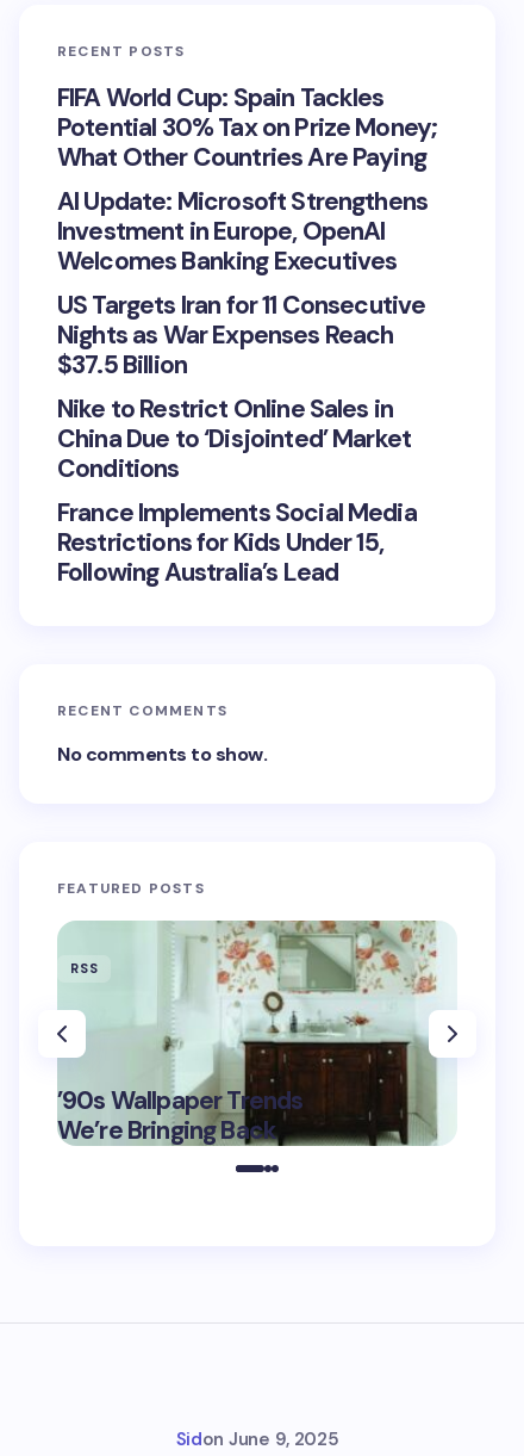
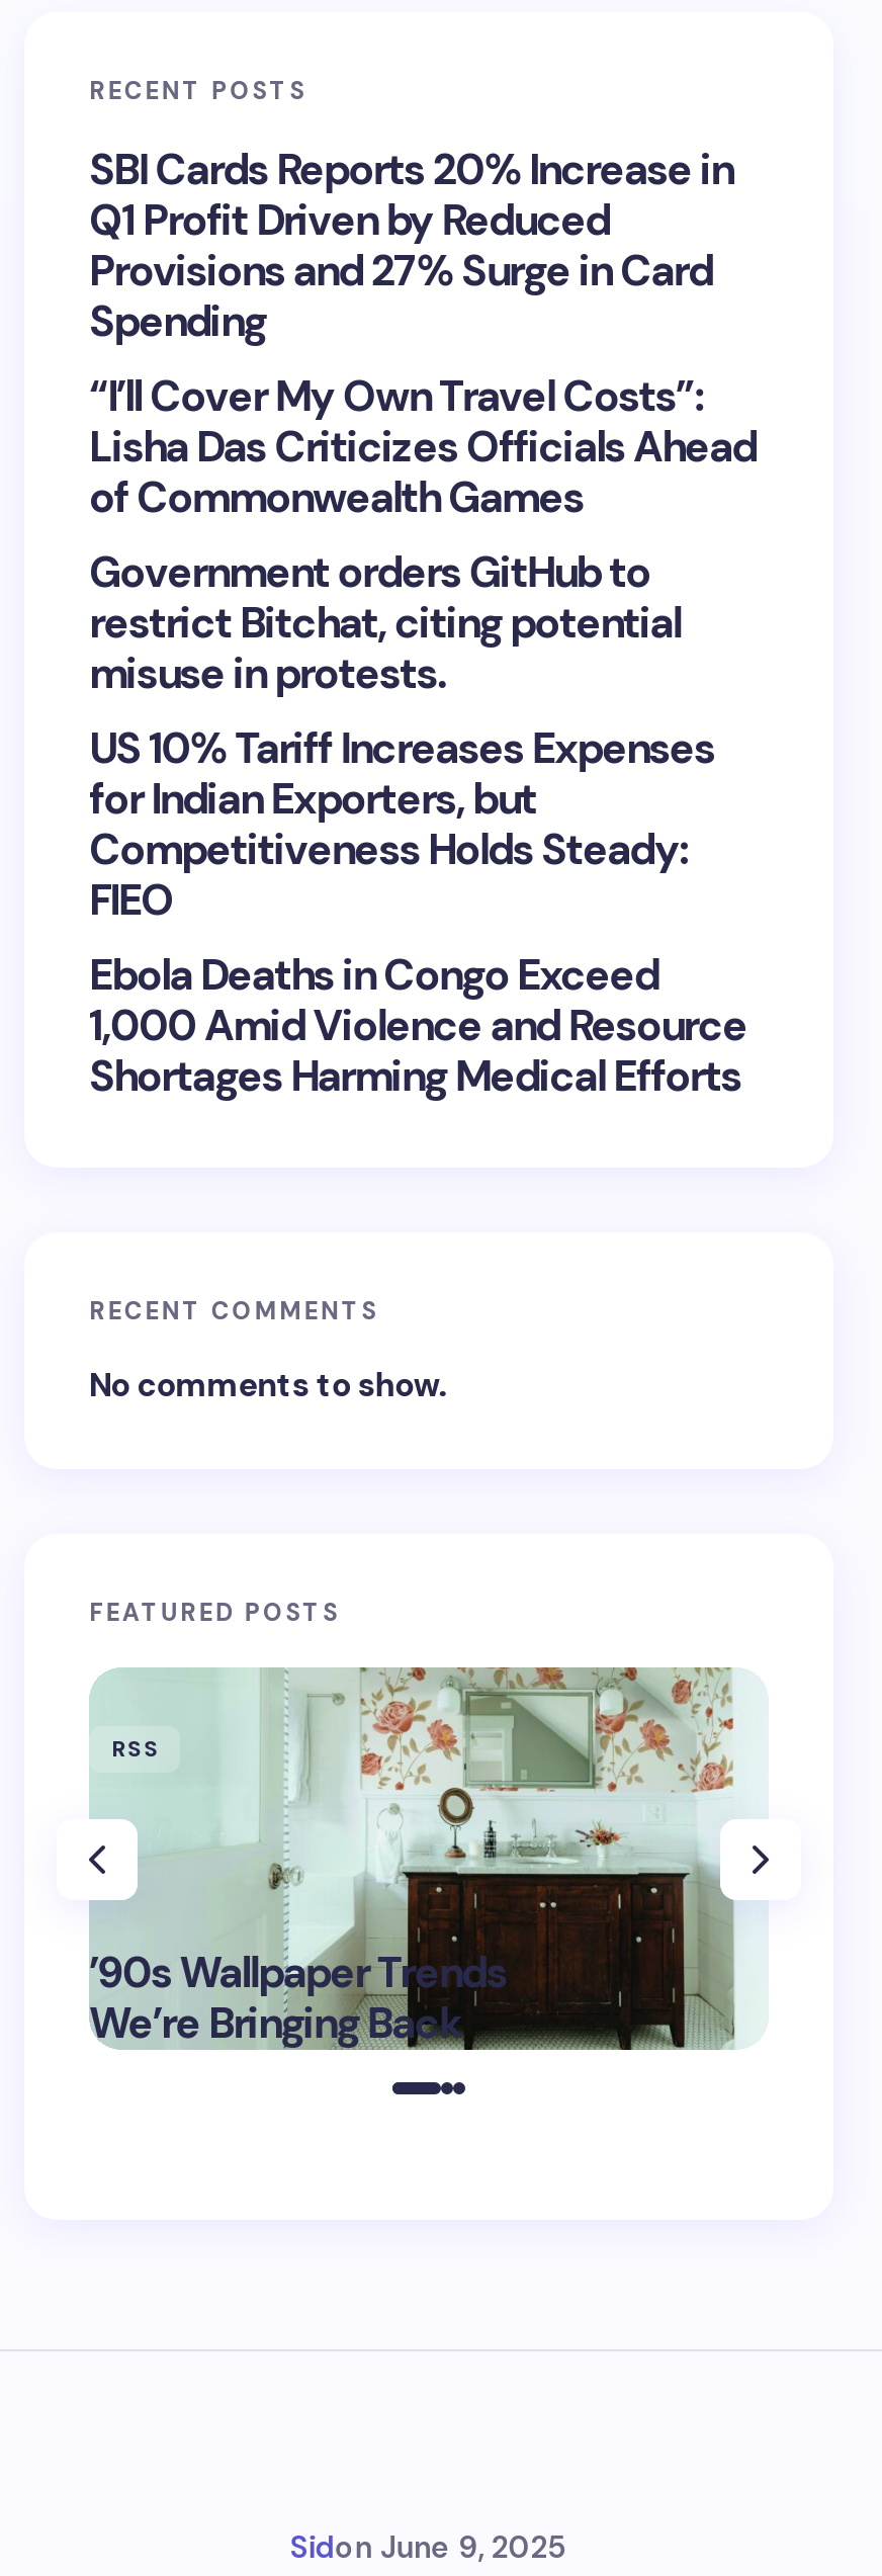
[57,81,437,589] FIFA World Cup: Spain Tackles | Potential 30% Tax on Prize Money; | What Other Countries Are Paying | AI Update: Microsoft Strengthens | Investment in Europe, OpenAI | Welcomes Banking Executives | US Targets Iran for 11 Consecutive | Nights as War Expenses Reach | $37.5 Billion | Nike to Restrict Online Sales in | China Due to ‘Disjointed’ Market | Conditions | France Implements Social Media | Restrictions for Kids Under 15, | Following Australia’s Lead -> [89,142,756,1105] SBI Cards Reports 20% Increase in | Q1 Profit Driven by Reduced | Provisions and 27% Surge in Card | Spending | “I’ll Cover My Own Travel Costs”: | Lisha Das Criticizes Officials Ahead | of Commonwealth Games | Government orders GitHub to | restrict Bitchat, citing potential | misuse in protests. | US 10% Tariff Increases Expenses | for Indian Exporters, but | Competitiveness Holds Steady: | FIEO | Ebola Deaths in Congo Exceed | 1,000 Amid Violence and Resource | Shortages Harming Medical Efforts

